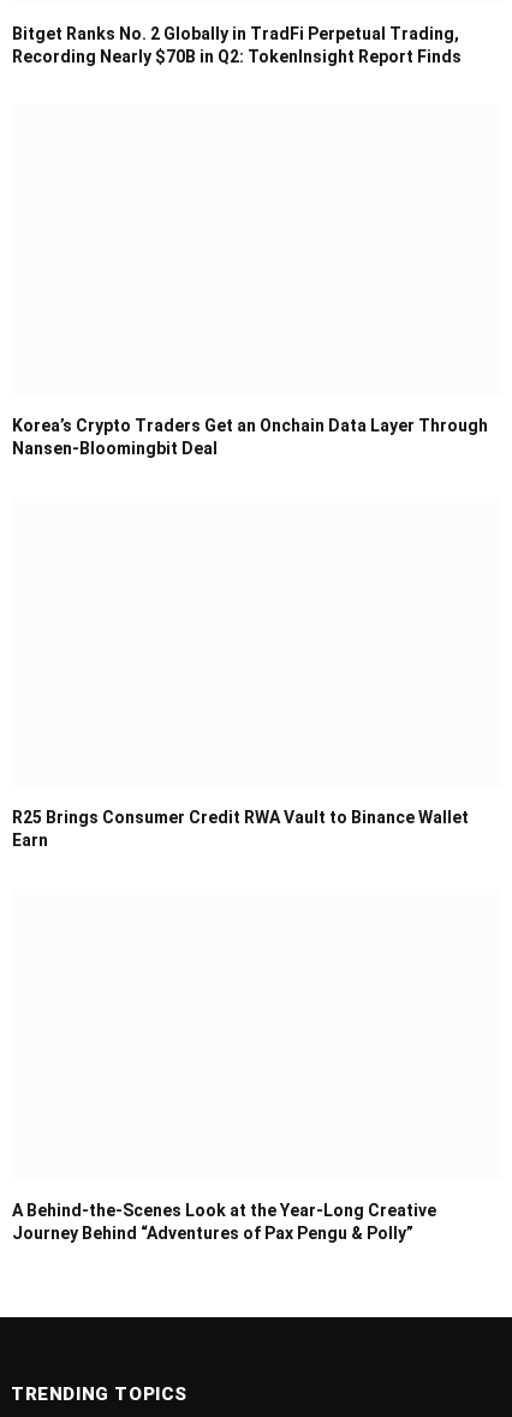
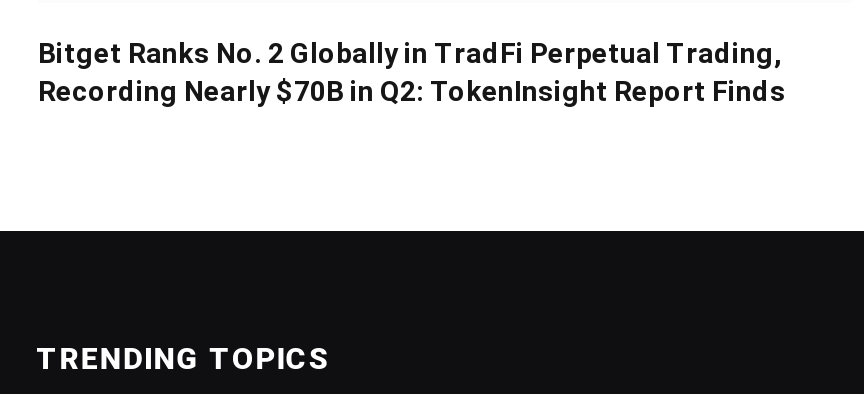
[12,416,488,458] Korea’s Crypto Traders Get an Onchain Data Layer Through | Nansen-Bloomingbit Deal -> none
[12,808,469,850] R25 Brings Consumer Credit RWA Vault to Binance Wallet | Earn -> none
[12,1200,436,1242] A Behind-the-Scenes Look at the Year-Long Creative | Journey Behind “Adventures of Pax Pengu & Polly” -> none

